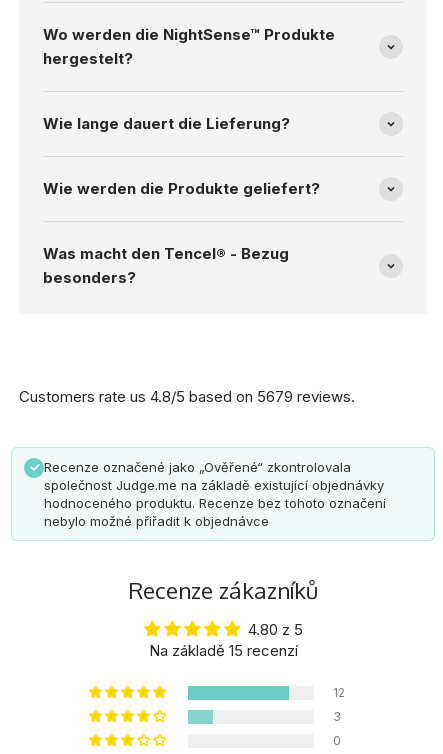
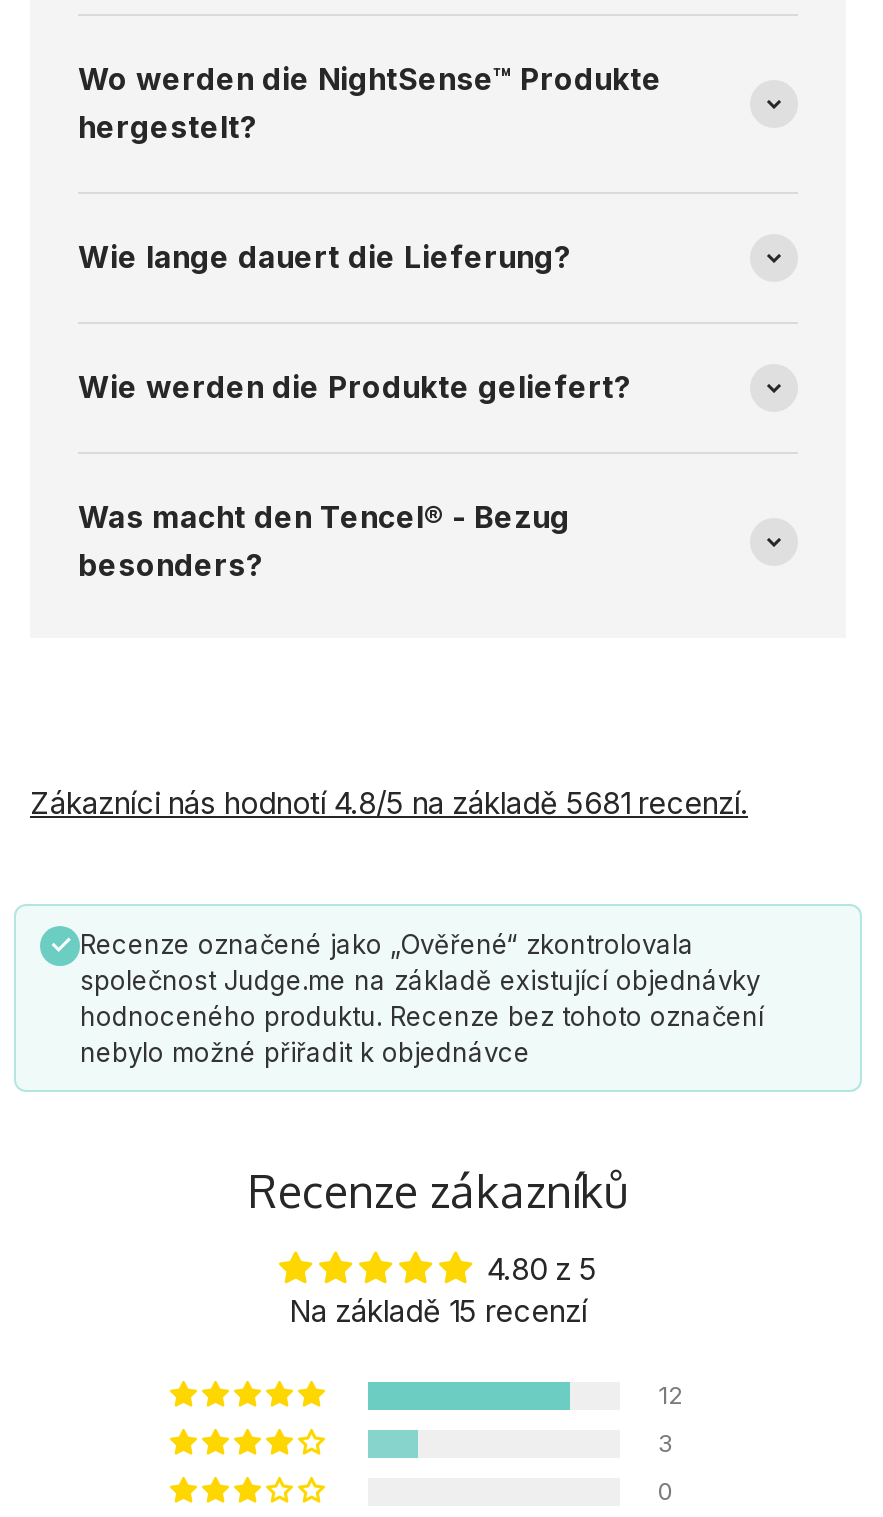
[19,386,355,405] Customers rate us 4.8/5 based on 5679 reviews. -> [30,783,748,821] Zákazníci nás hodnotí 4.8/5 na základě 5681 recenzí.

